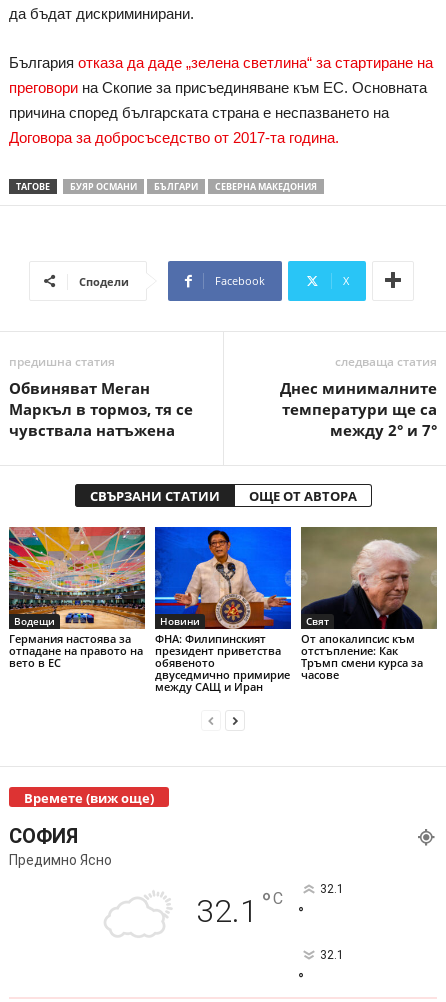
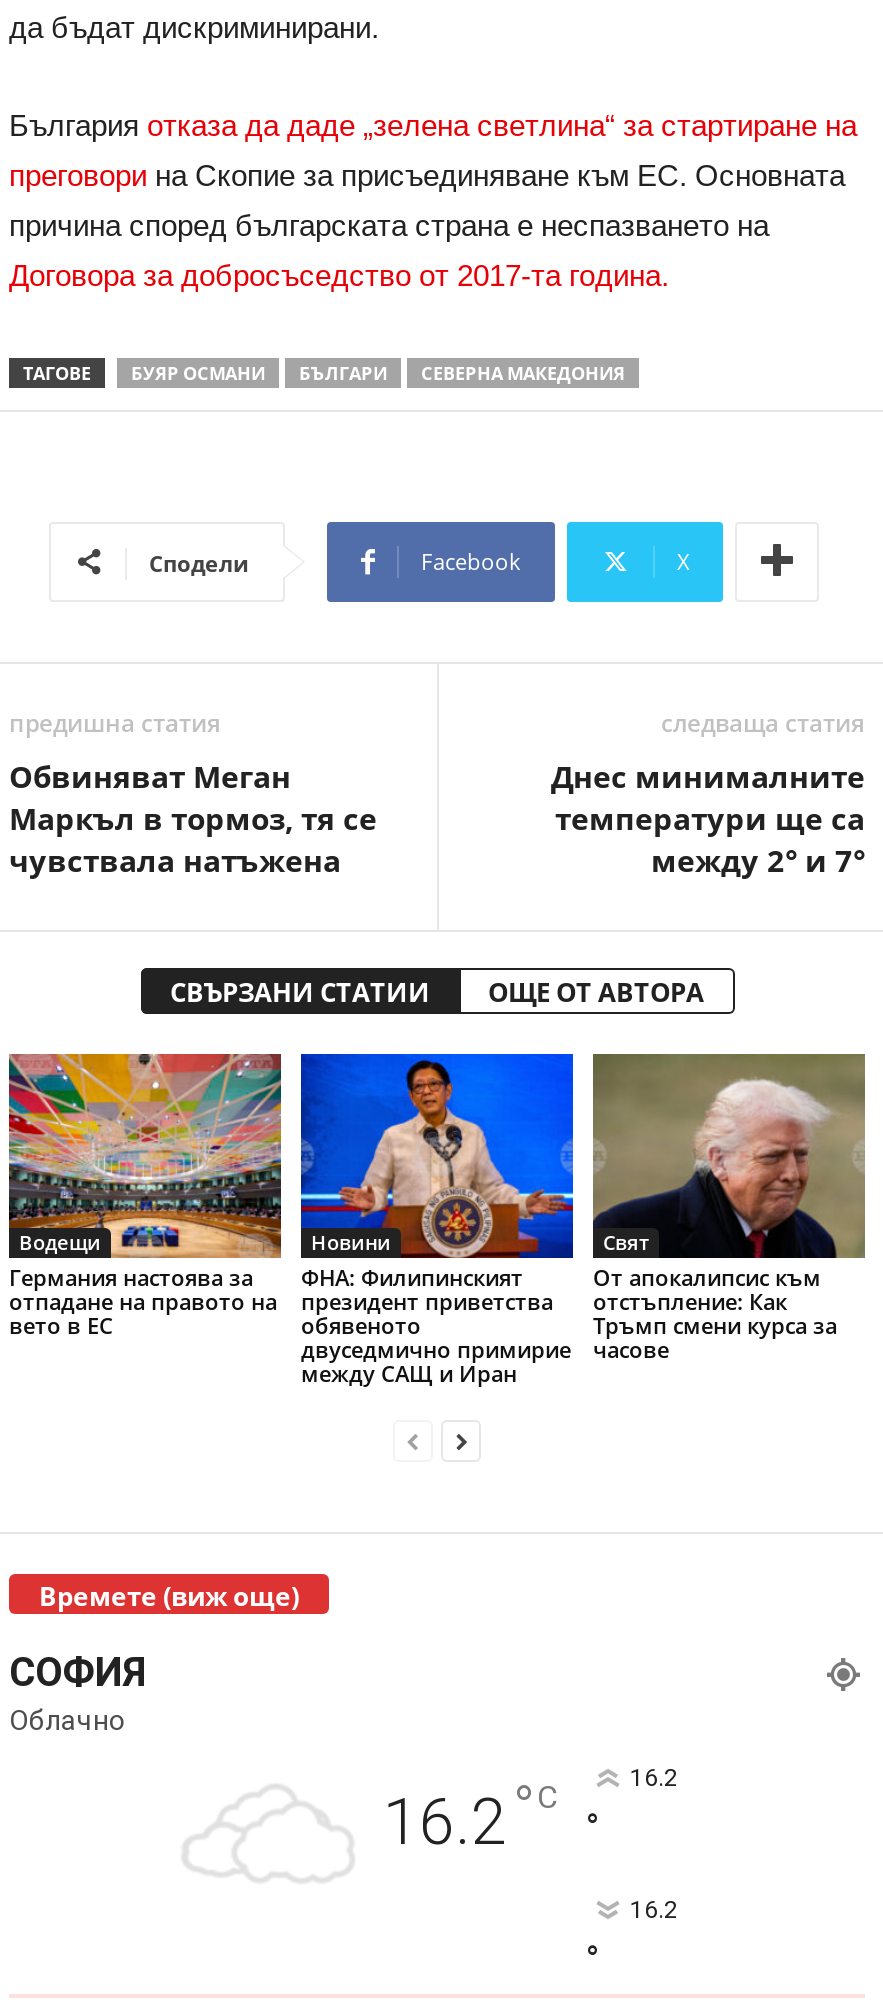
[9,852,343,930] Предимно Ясно | 32.1 ° C | 32.1 -> [9,1704,678,1860] Облачно | 16.2 ° C | 16.2
[319,948,343,962] 32.1 -> [630,1896,678,1924] 16.2

